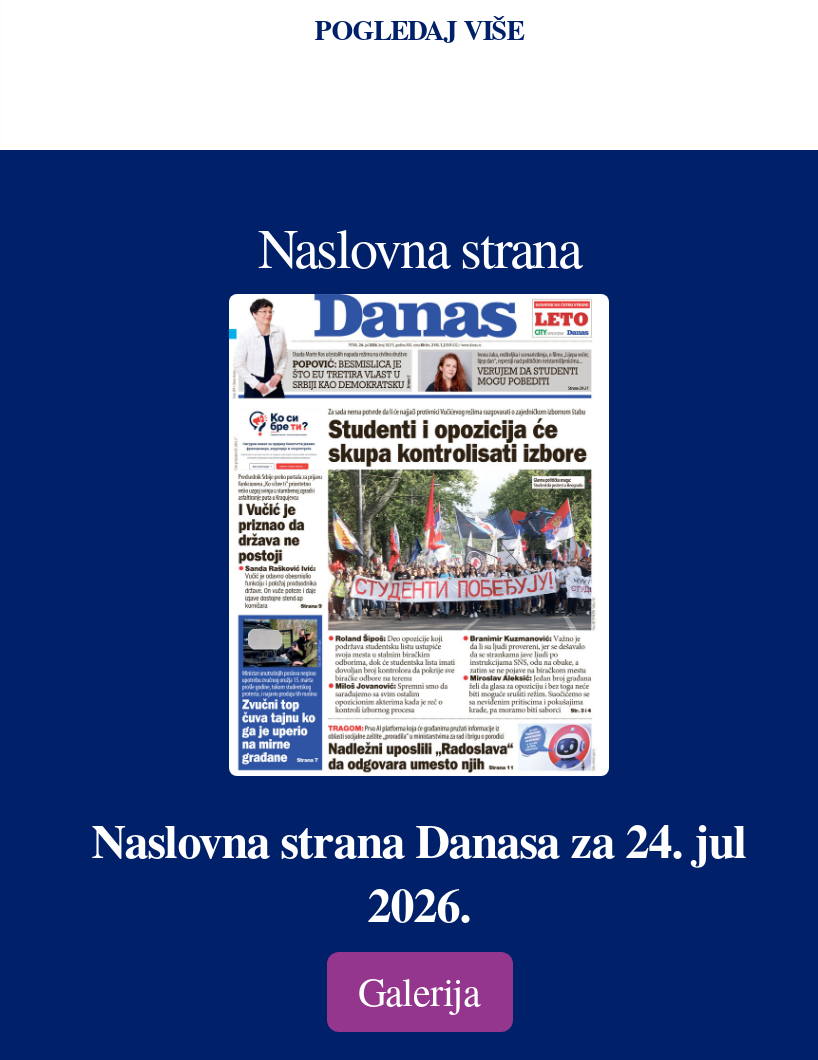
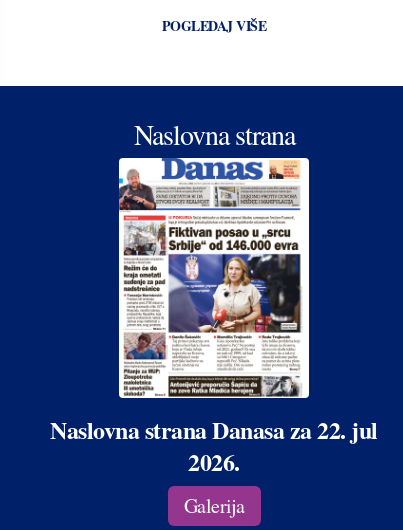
[91,298,747,874] [image] | Naslovna strana Danasa za 24. jul -> [50,159,378,447] [image] | Naslovna strana Danasa za 22. jul

